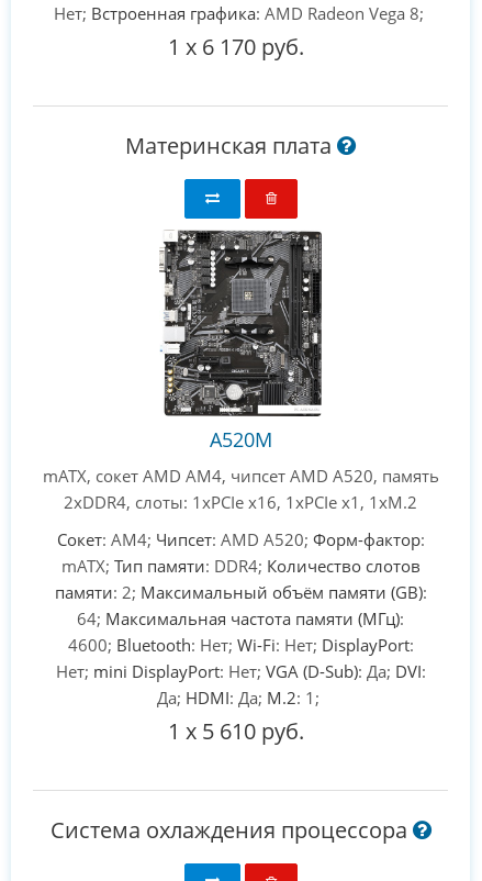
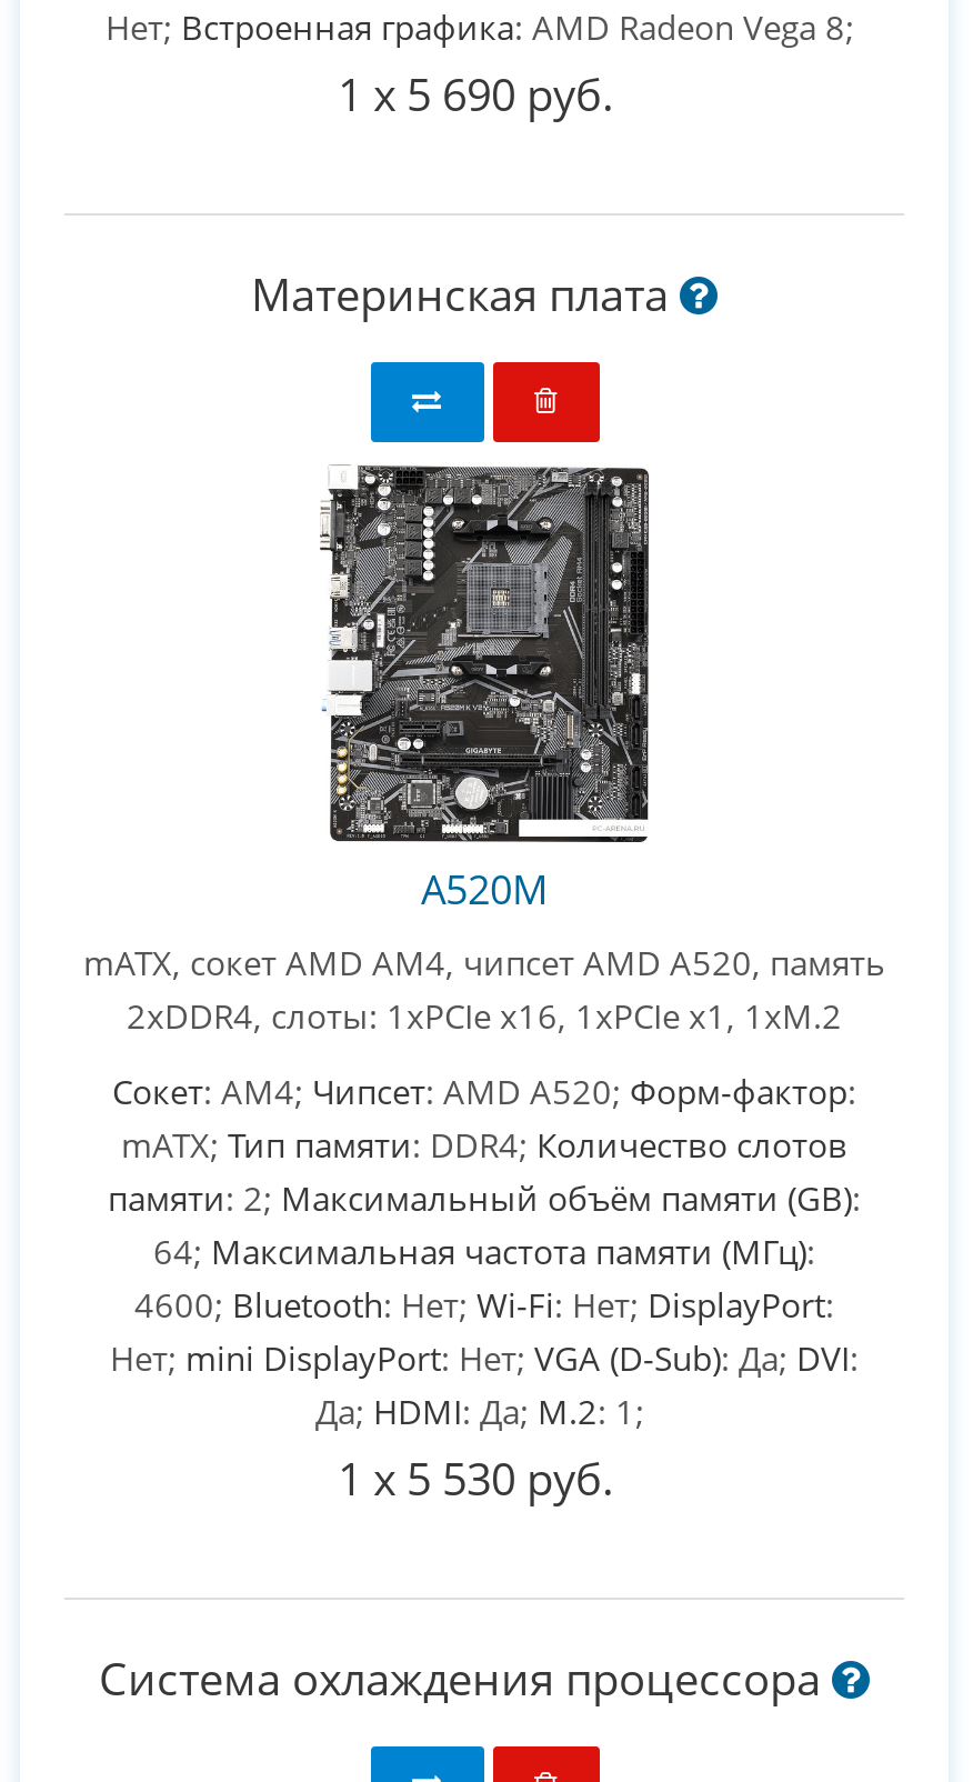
[168,32,304,61] 1 x 6 170 руб. -> [338,64,613,124] 1 x 5 690 руб.
[168,716,304,746] 1 x 5 610 руб. -> [338,1448,613,1508] 1 x 5 530 руб.

